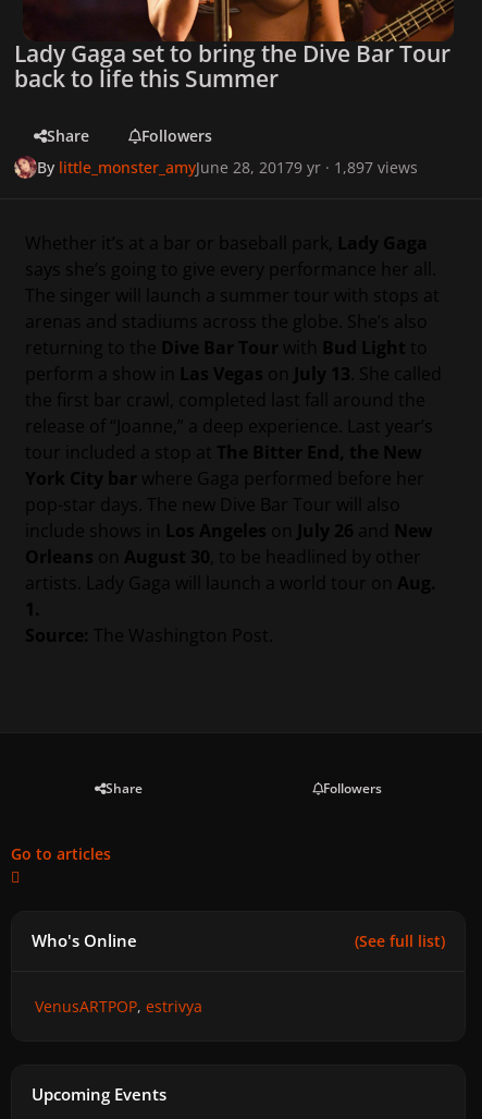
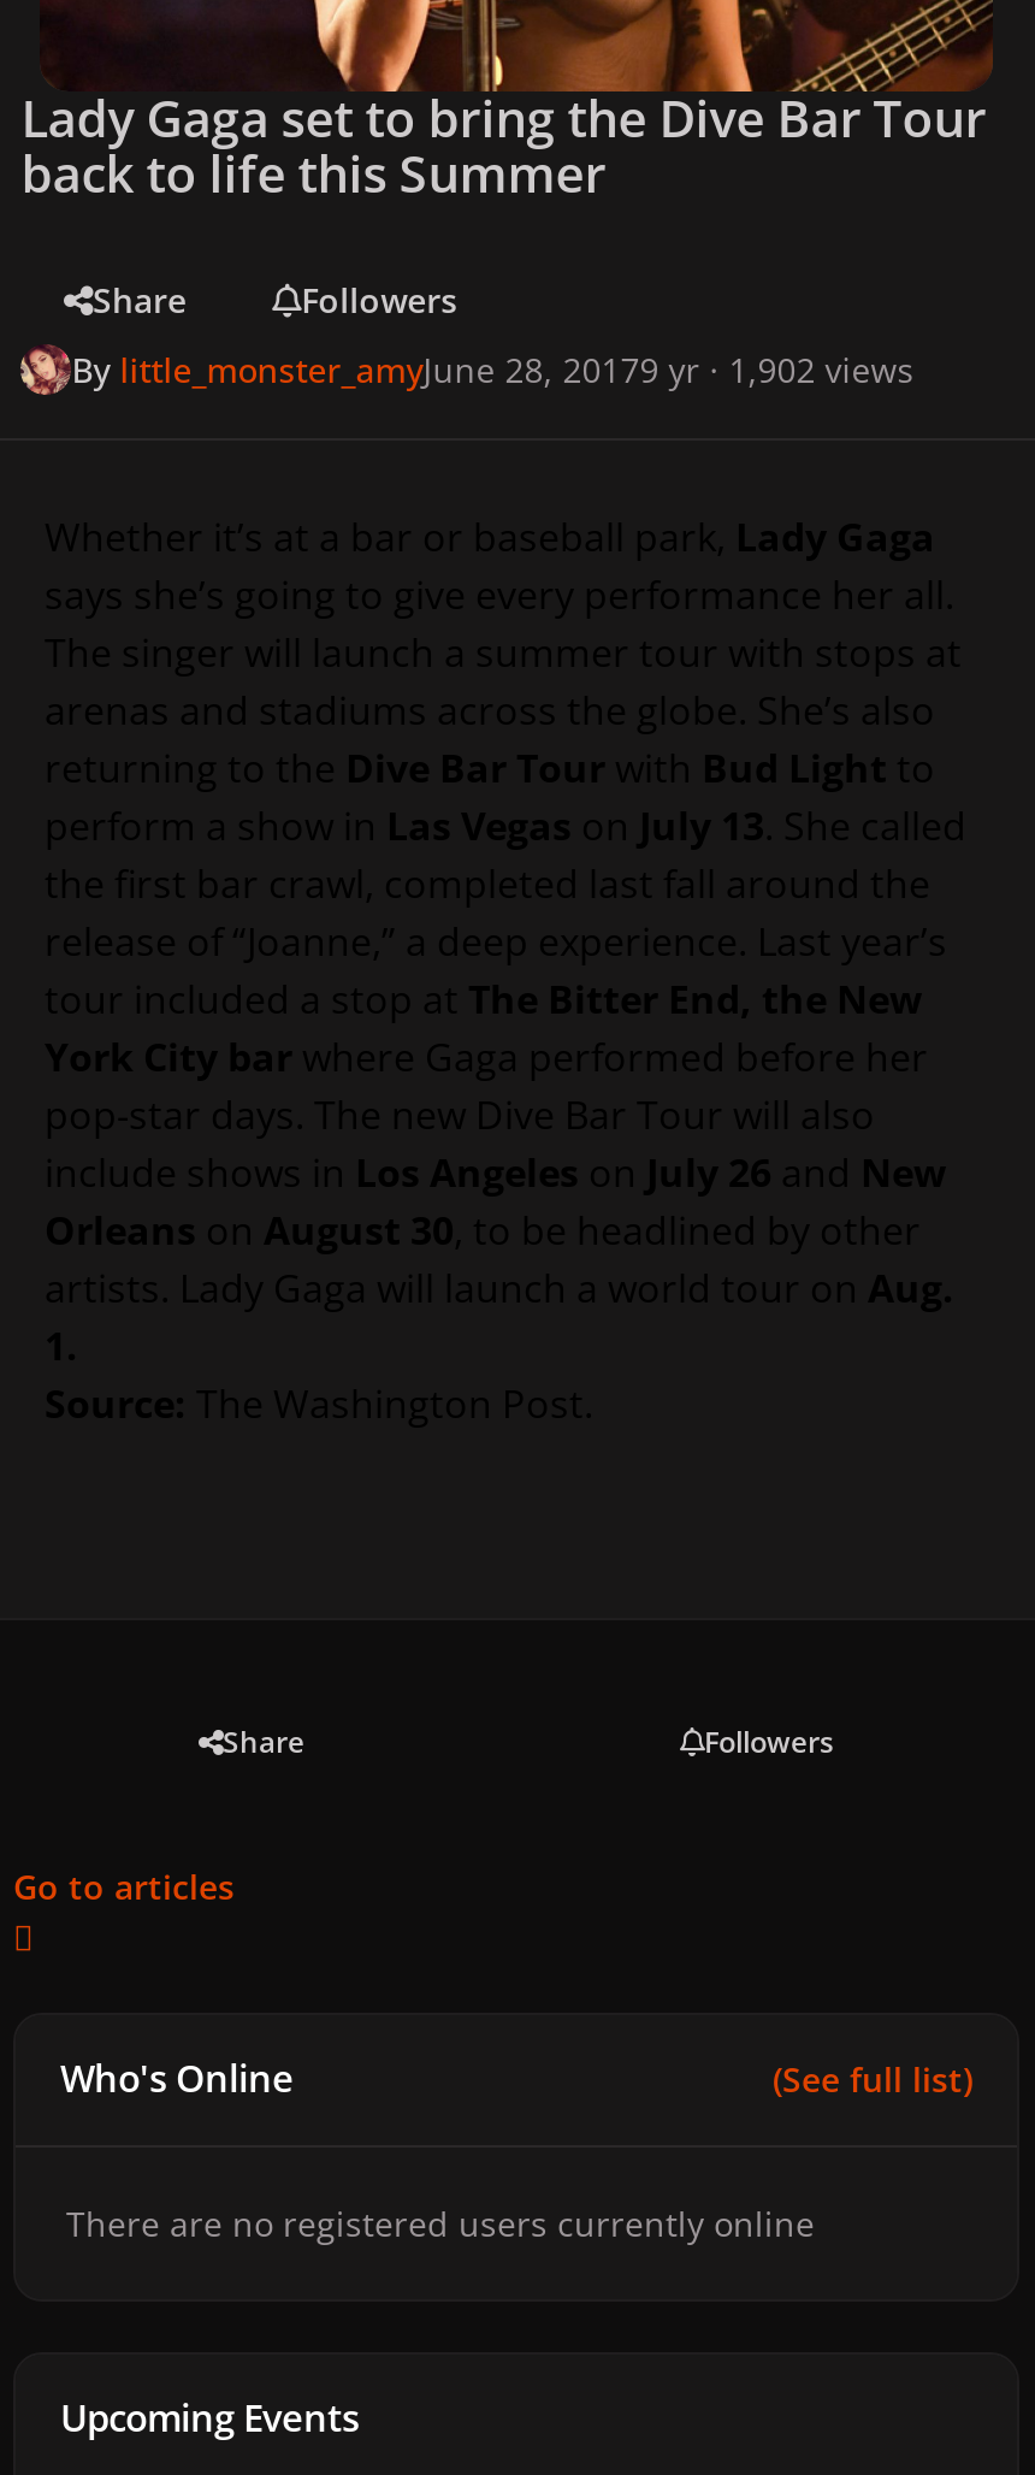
[37,156,418,177] By little_monster_amyJune 28, 20179 yr · 1,897 views -> [71,346,914,391] By little_monster_amyJune 28, 20179 yr · 1,902 views
[35,996,202,1016] VenusARTPOP estrivya -> [66,2200,815,2246] There are no registered users currently online

